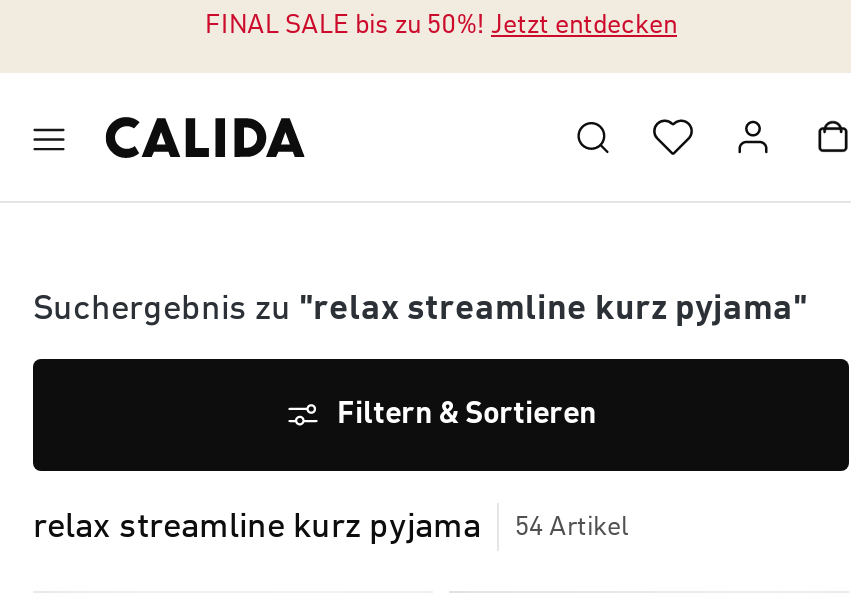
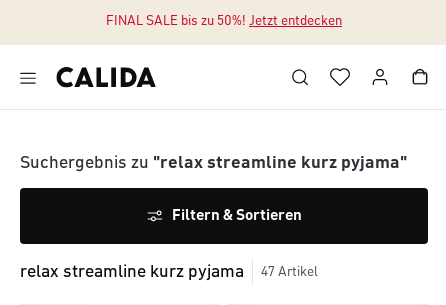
[33,509,629,545] relax streamline kurz pyjama 54 Artikel -> [20,263,318,281] relax streamline kurz pyjama 47 Artikel

